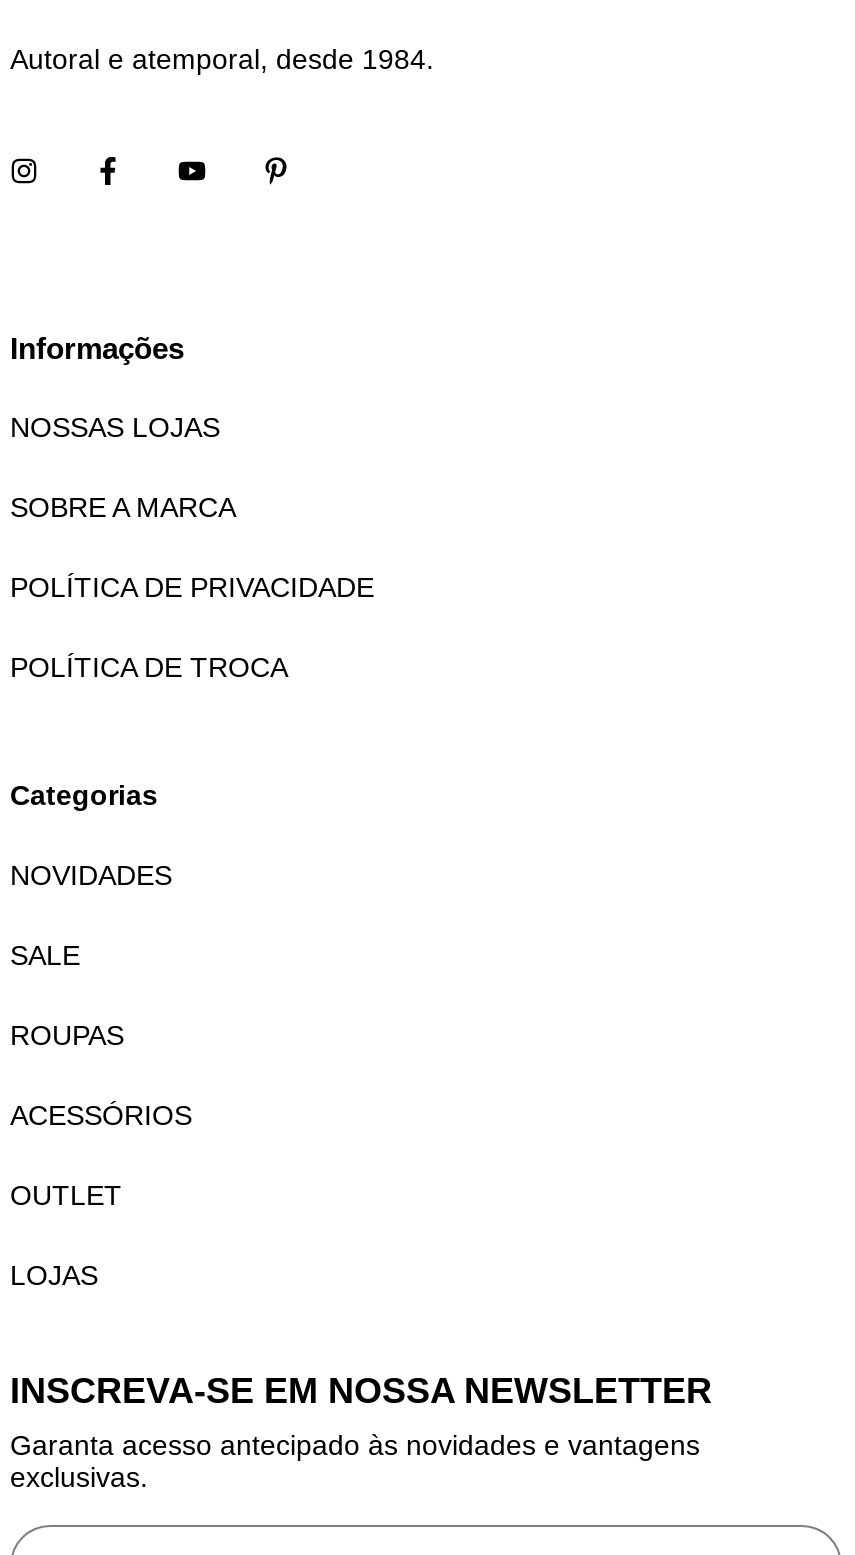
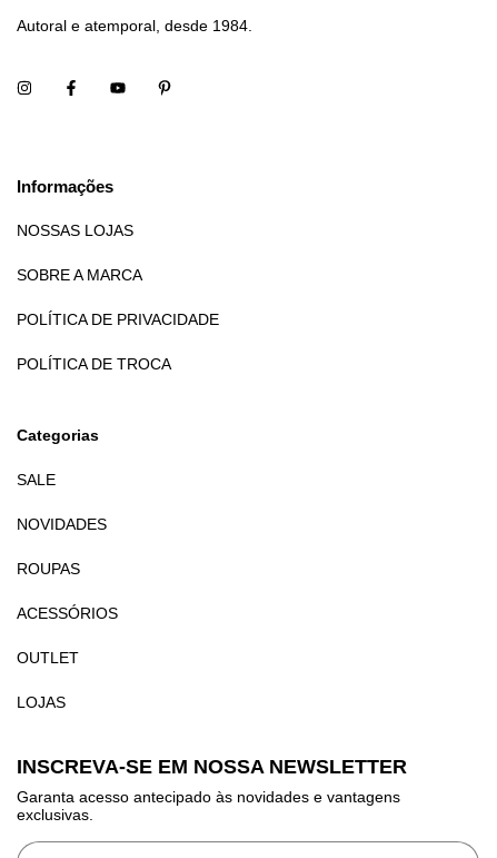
moved [10,859,172,891] -> [17,515,107,533]: NOVIDADES
moved [10,939,80,971] -> [17,471,56,489]: SALE

